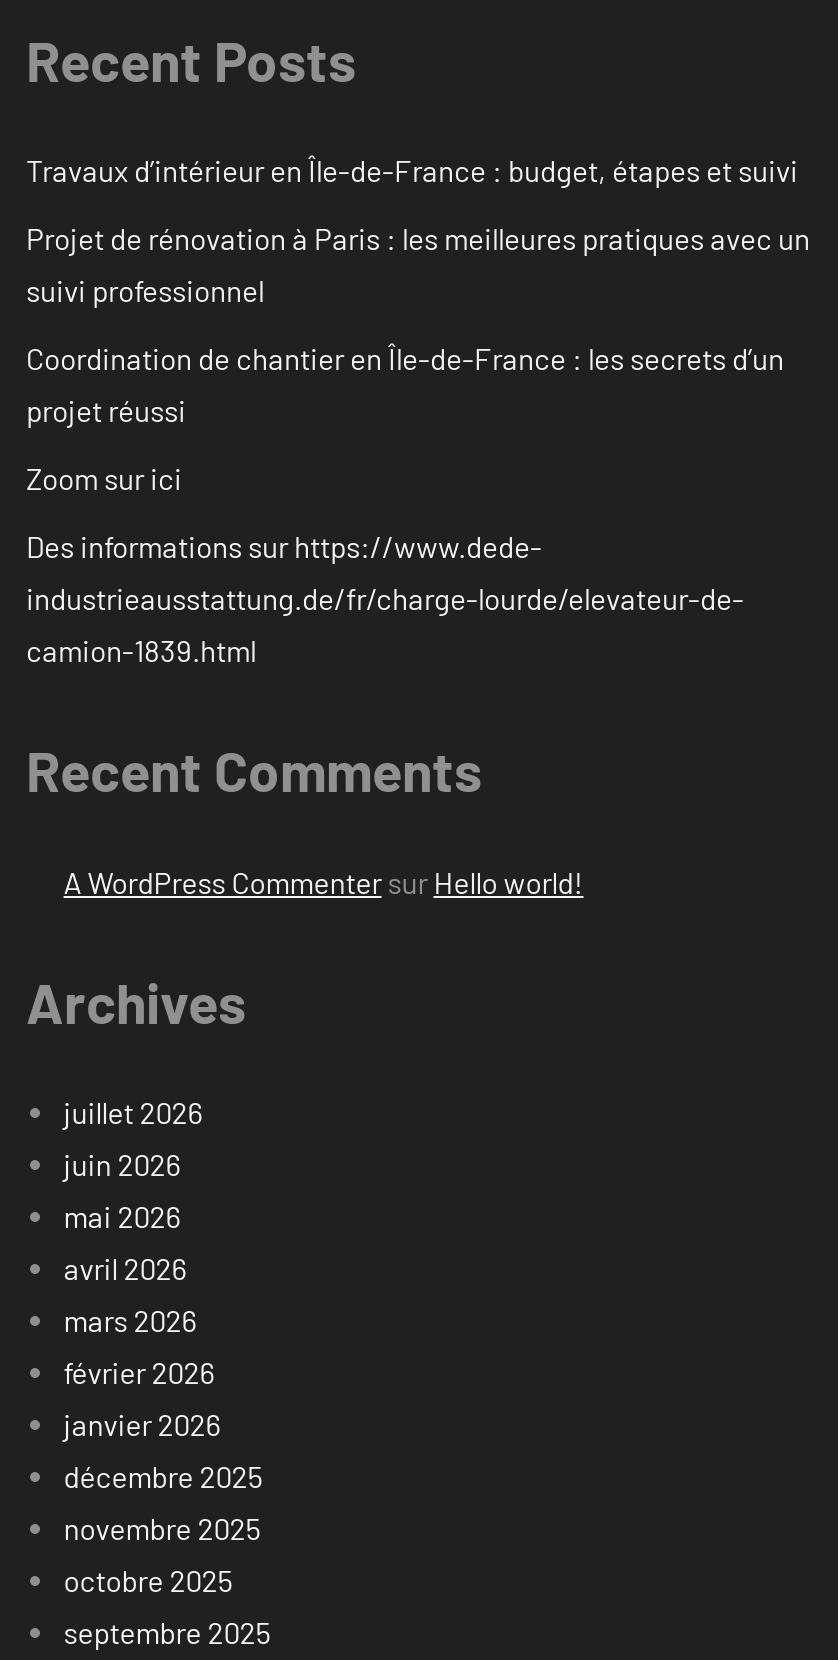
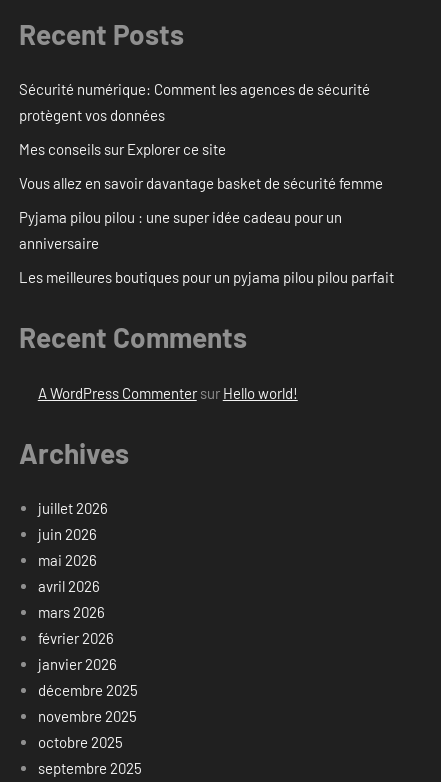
[26,153,798,189] Travaux d’intérieur en Île-de-France : budget, étapes et suivi -> [19,80,370,124] Sécurité numérique: Comment les agences de sécurité | protègent vos données
[26,221,810,309] Projet de rénovation à Paris : les meilleures pratiques avec un | suivi professionnel -> [19,140,226,158] Mes conseils sur Explorer ce site
[26,341,784,429] Coordination de chantier en Île-de-France : les secrets d’un | projet réussi -> [19,174,383,192] Vous allez en savoir davantage basket de sécurité femme
[26,461,182,497] Zoom sur ici -> [19,208,342,252] Pyjama pilou pilou : une super idée cadeau pour un | anniversaire
[26,529,744,669] Des informations sur https://www.dede- | industrieausstattung.de/fr/charge-lourde/elevateur-de- | camion-1839.html -> [19,268,394,286] Les meilleures boutiques pour un pyjama pilou pilou parfait

